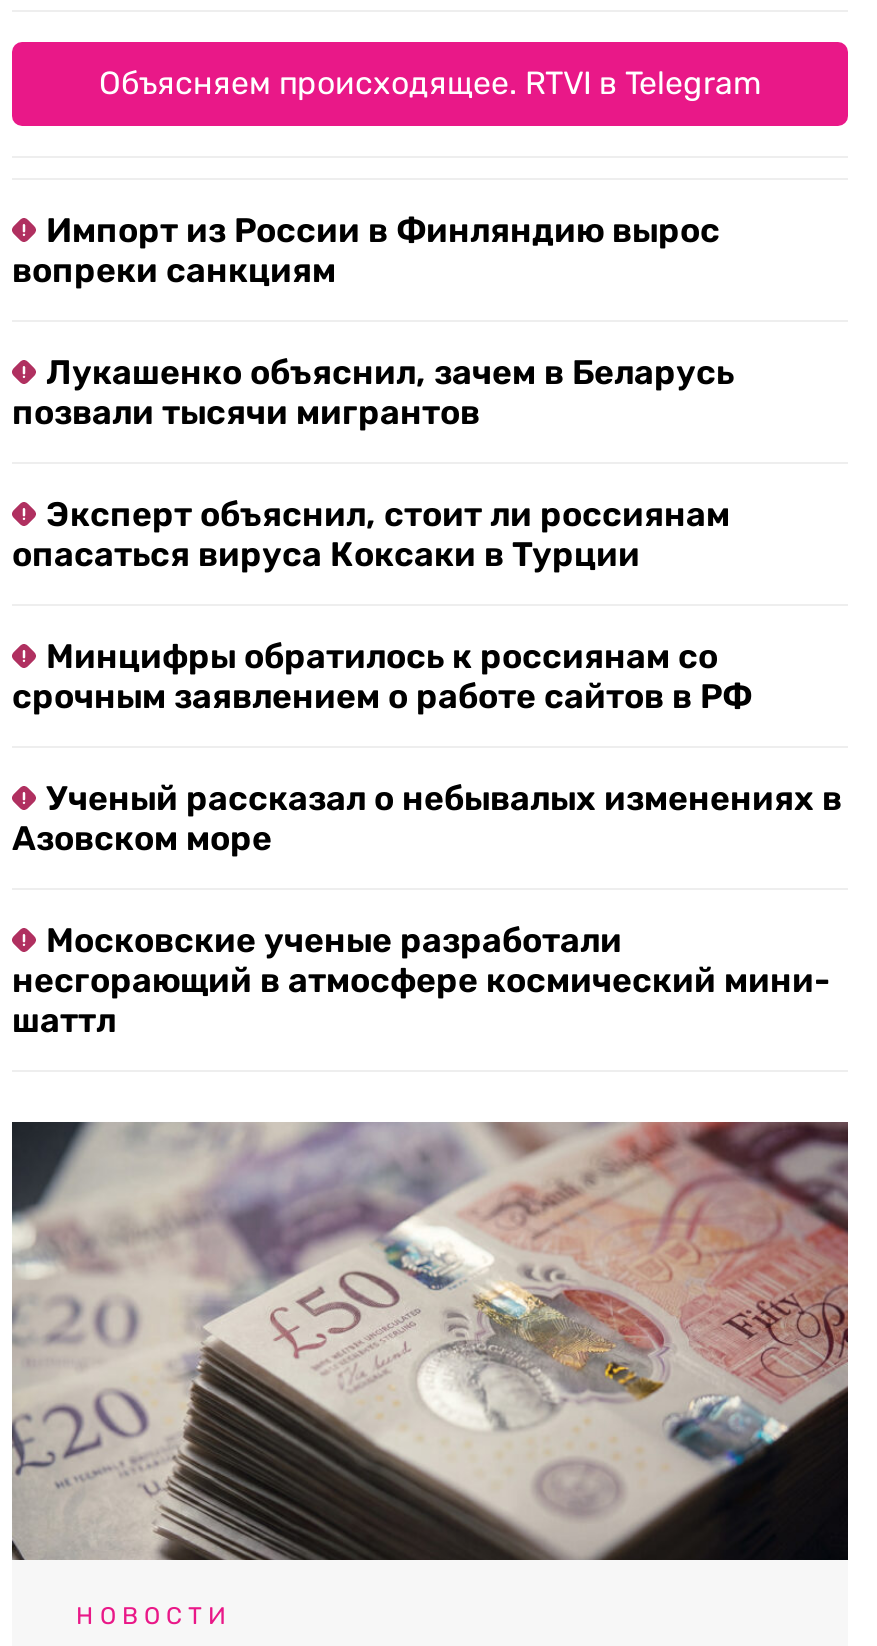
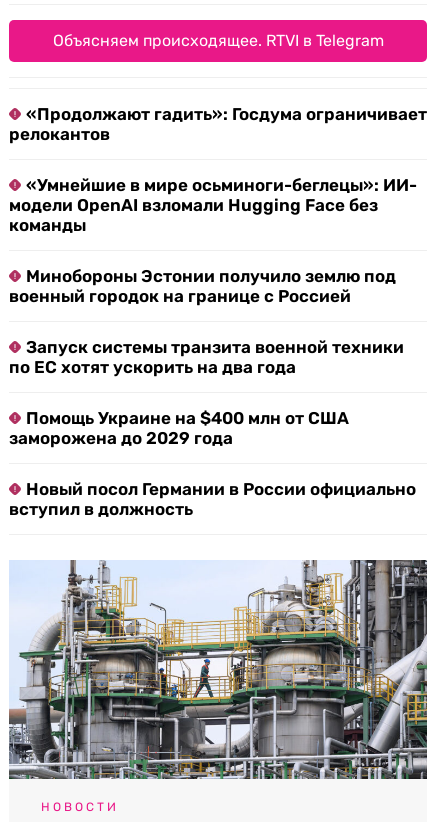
[12,210,720,290] Импорт из России в Финляндию вырос | вопреки санкциям -> [9,104,427,144] «Продолжают гадить»: Госдума ограничивает | релокантов
[12,352,734,432] Лукашенко объяснил, зачем в Беларусь | позвали тысячи мигрантов -> [9,175,417,235] «Умнейшие в мире осьминоги-беглецы»: ИИ- | модели OpenAI взломали Hugging Face без | команды
[12,494,730,574] Эксперт объяснил, стоит ли россиянам | опасаться вируса Коксаки в Турции -> [9,266,396,306] Минобороны Эстонии получило землю под | военный городок на границе с Россией
[12,636,752,716] Минцифры обратилось к россиянам со | срочным заявлением о работе сайтов в РФ -> [9,337,404,377] Запуск системы транзита военной техники | по ЕС хотят ускорить на два года
[12,778,842,858] Ученый рассказал о небывалых изменениях в | Азовском море -> [9,408,349,448] Помощь Украине на $400 млн от США | заморожена до 2029 года
[12,920,830,1040] Московские ученые разработали | несгорающий в атмосфере космический мини- | шаттл -> [9,479,416,519] Новый посол Германии в России официально | вступил в должность
[10,1120,850,1562] [image] -> [9,559,428,780] [image]

